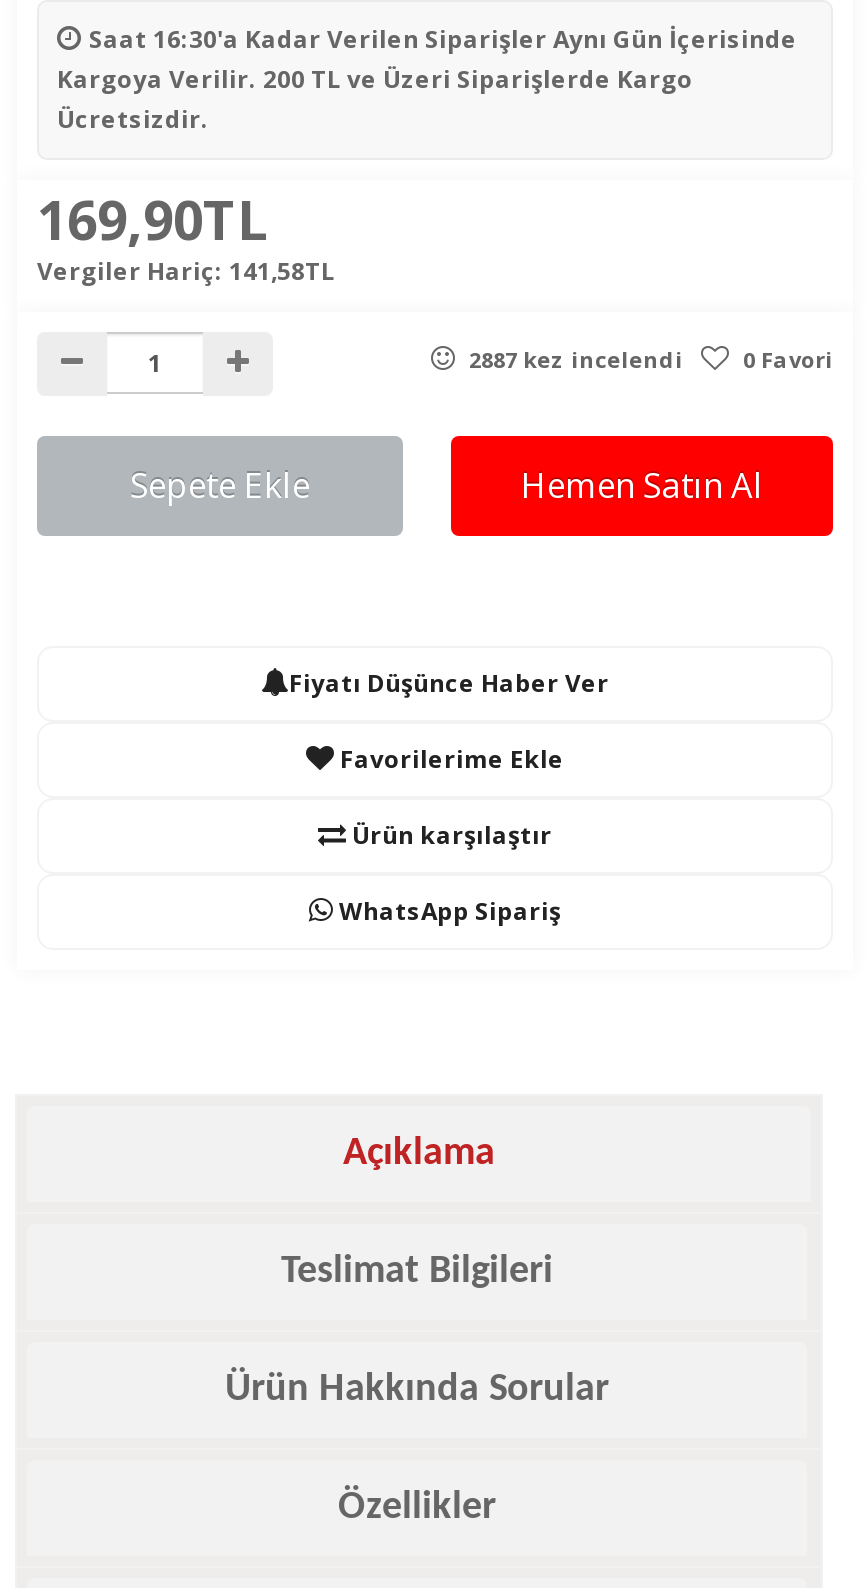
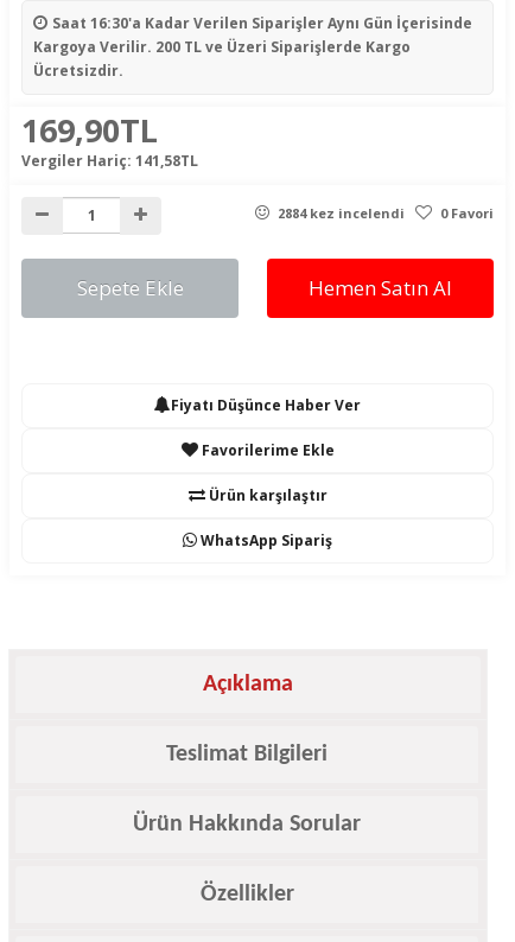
[463,343,701,373] 2887 kez incelendi -> [274,203,415,221] 2884 kez incelendi

